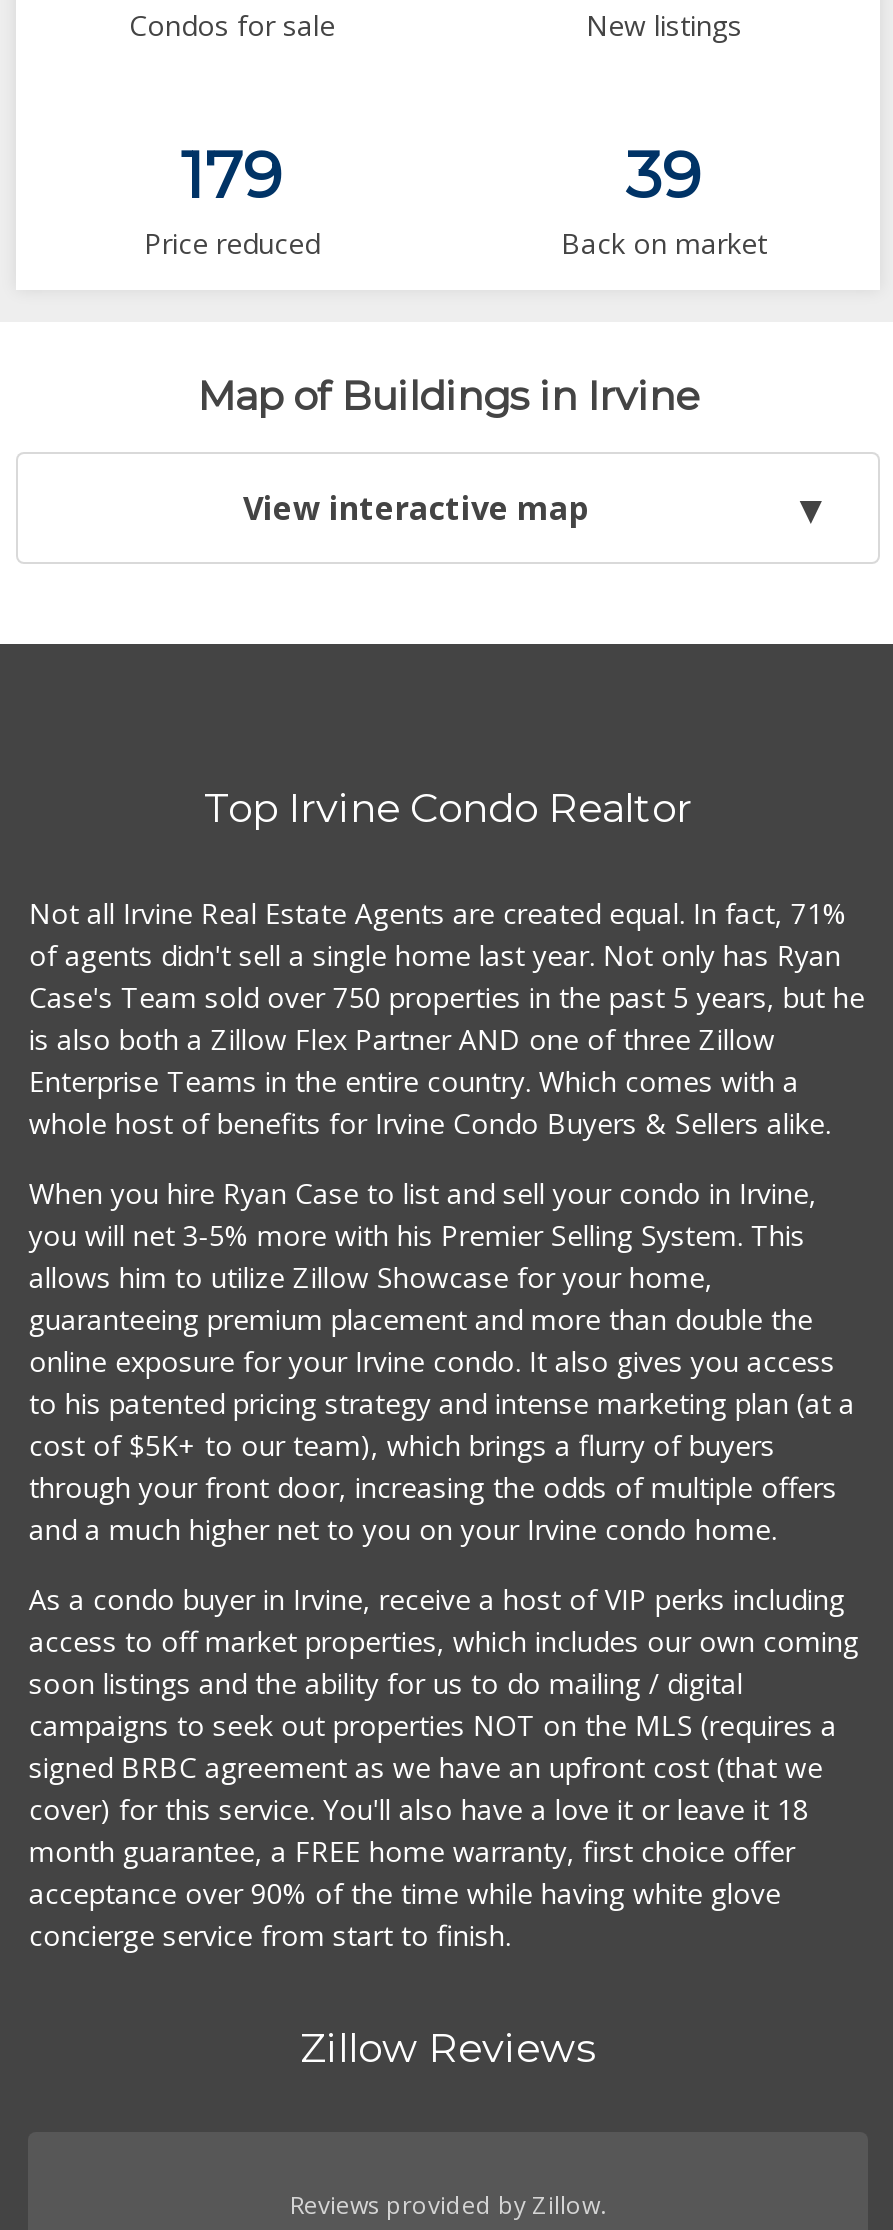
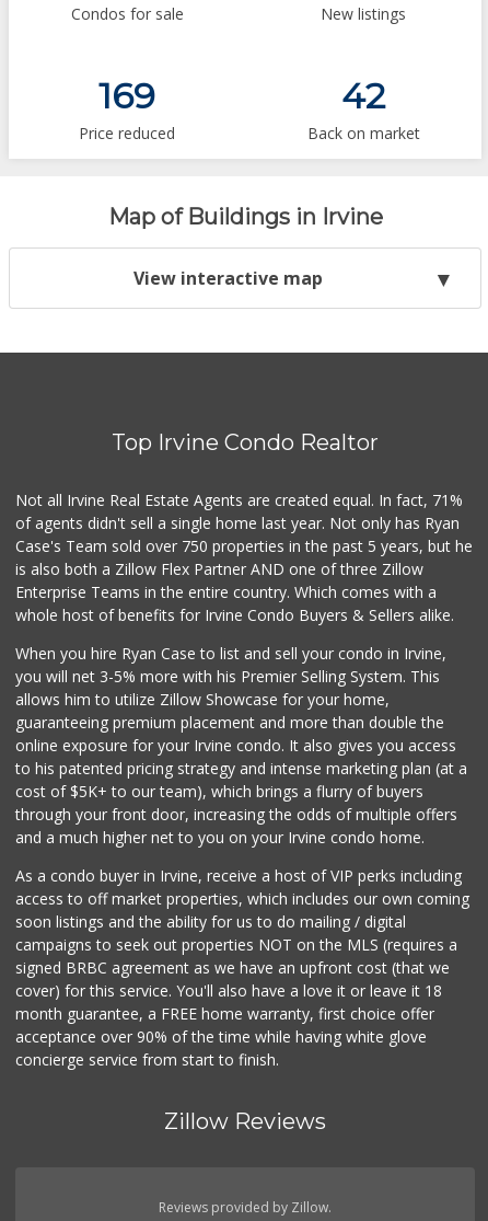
[181,136,283,214] 179 -> [98,75,155,117] 169
[626,136,702,214] 39 -> [341,75,385,117] 42

